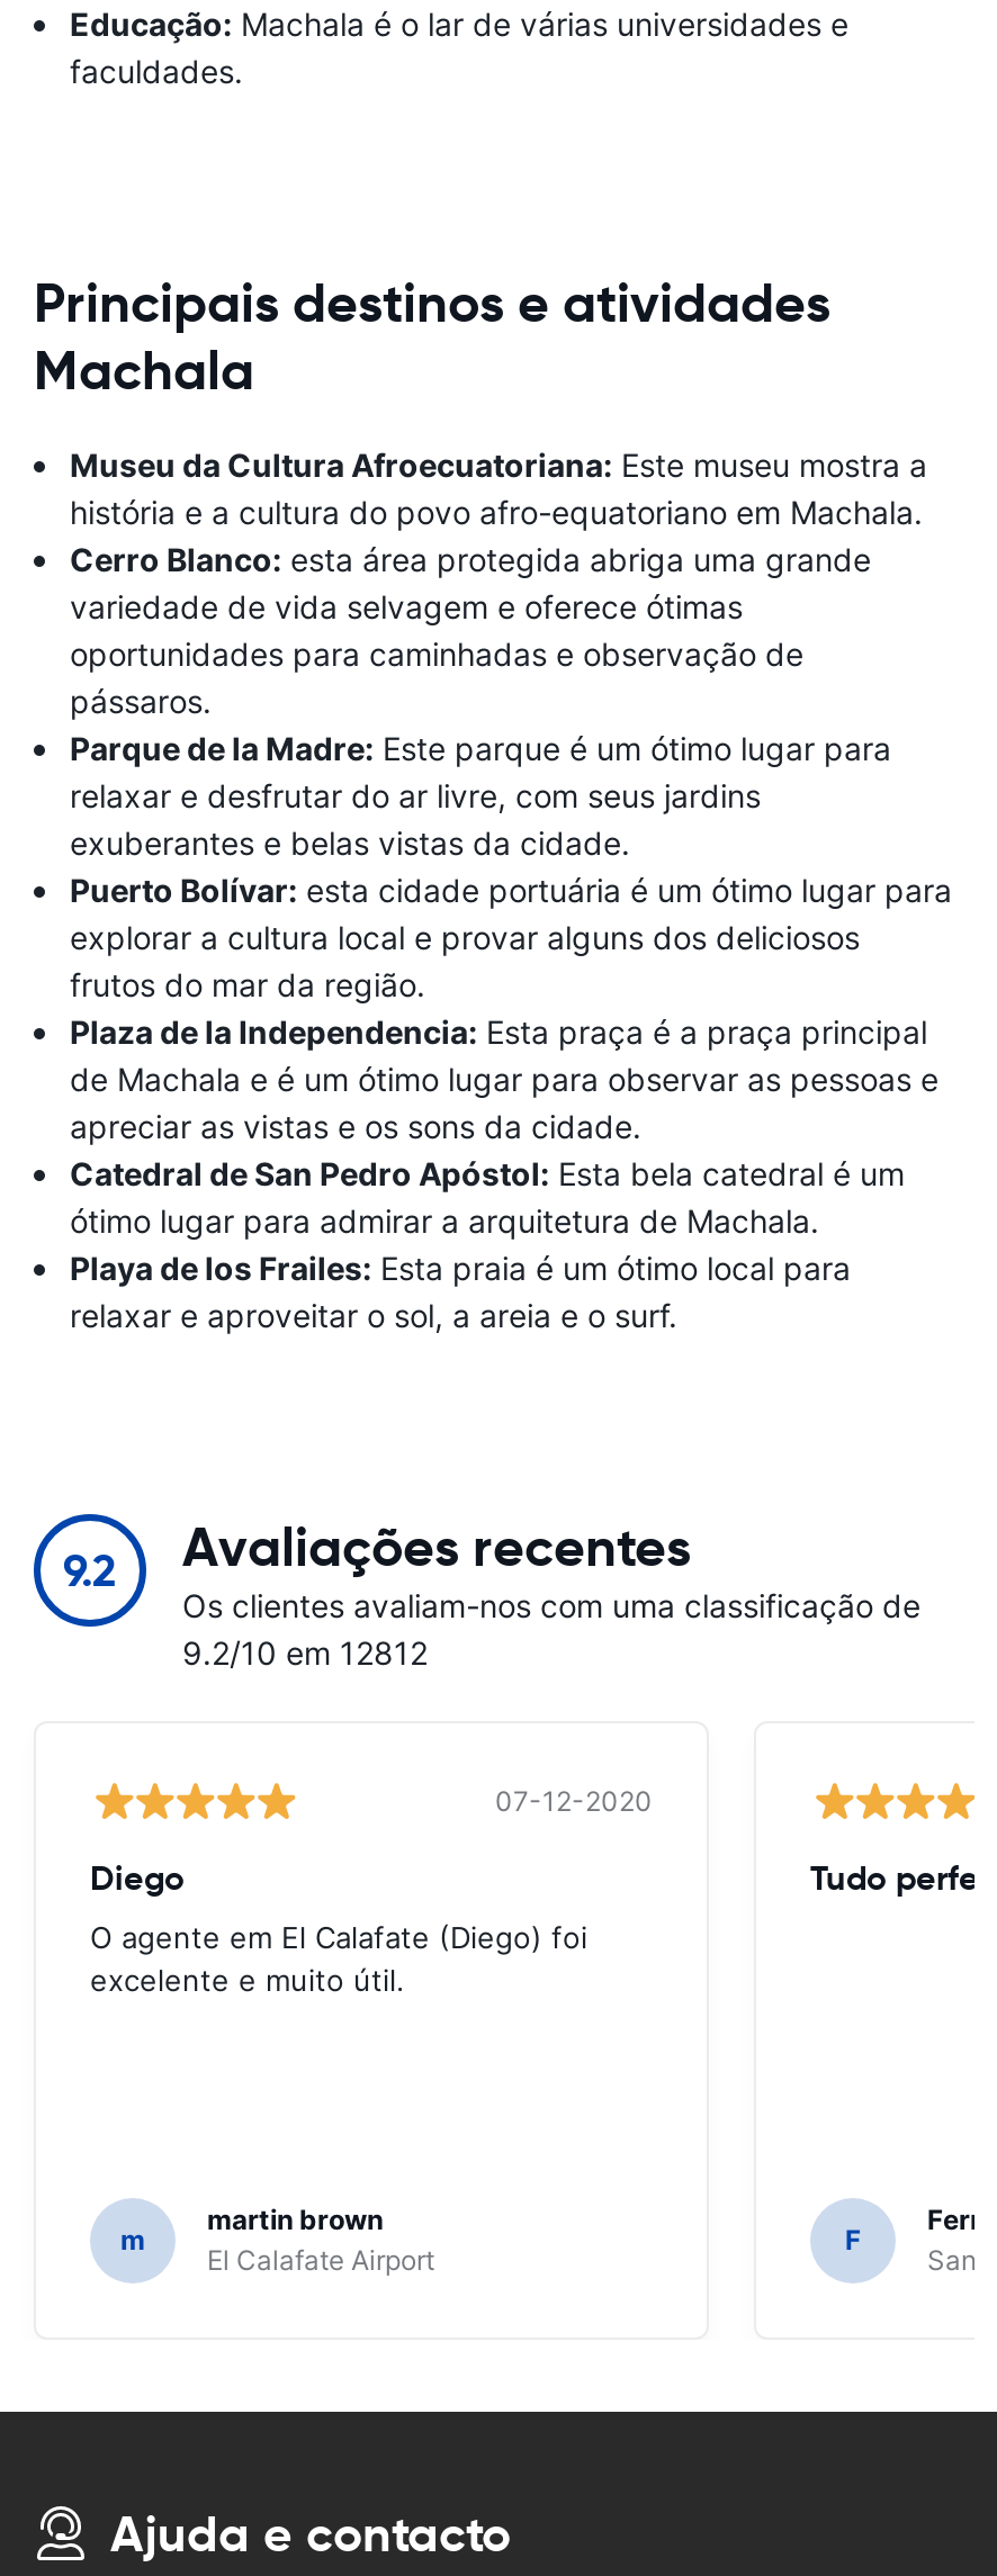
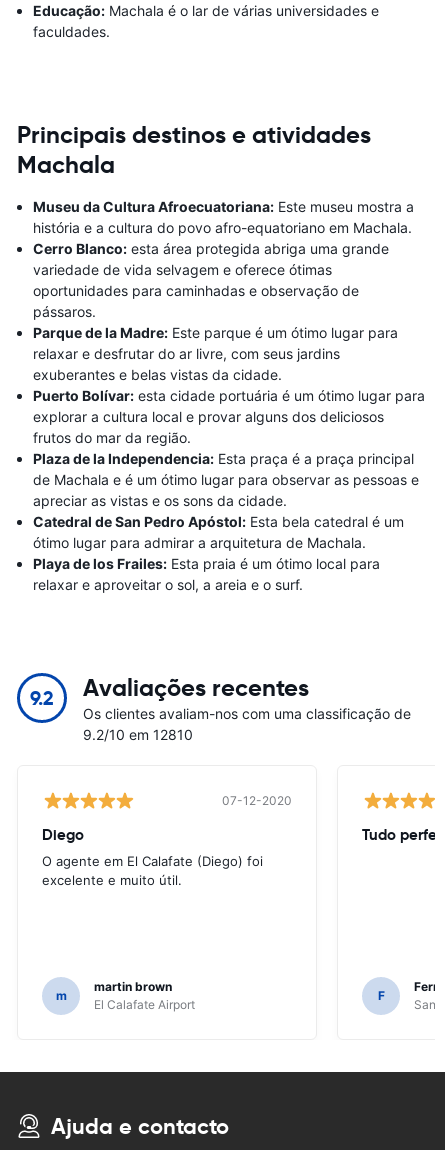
[182,1633,428,1671] 9.2/10 em 12812 -> [83,726,193,743] 9.2/10 em 12810

